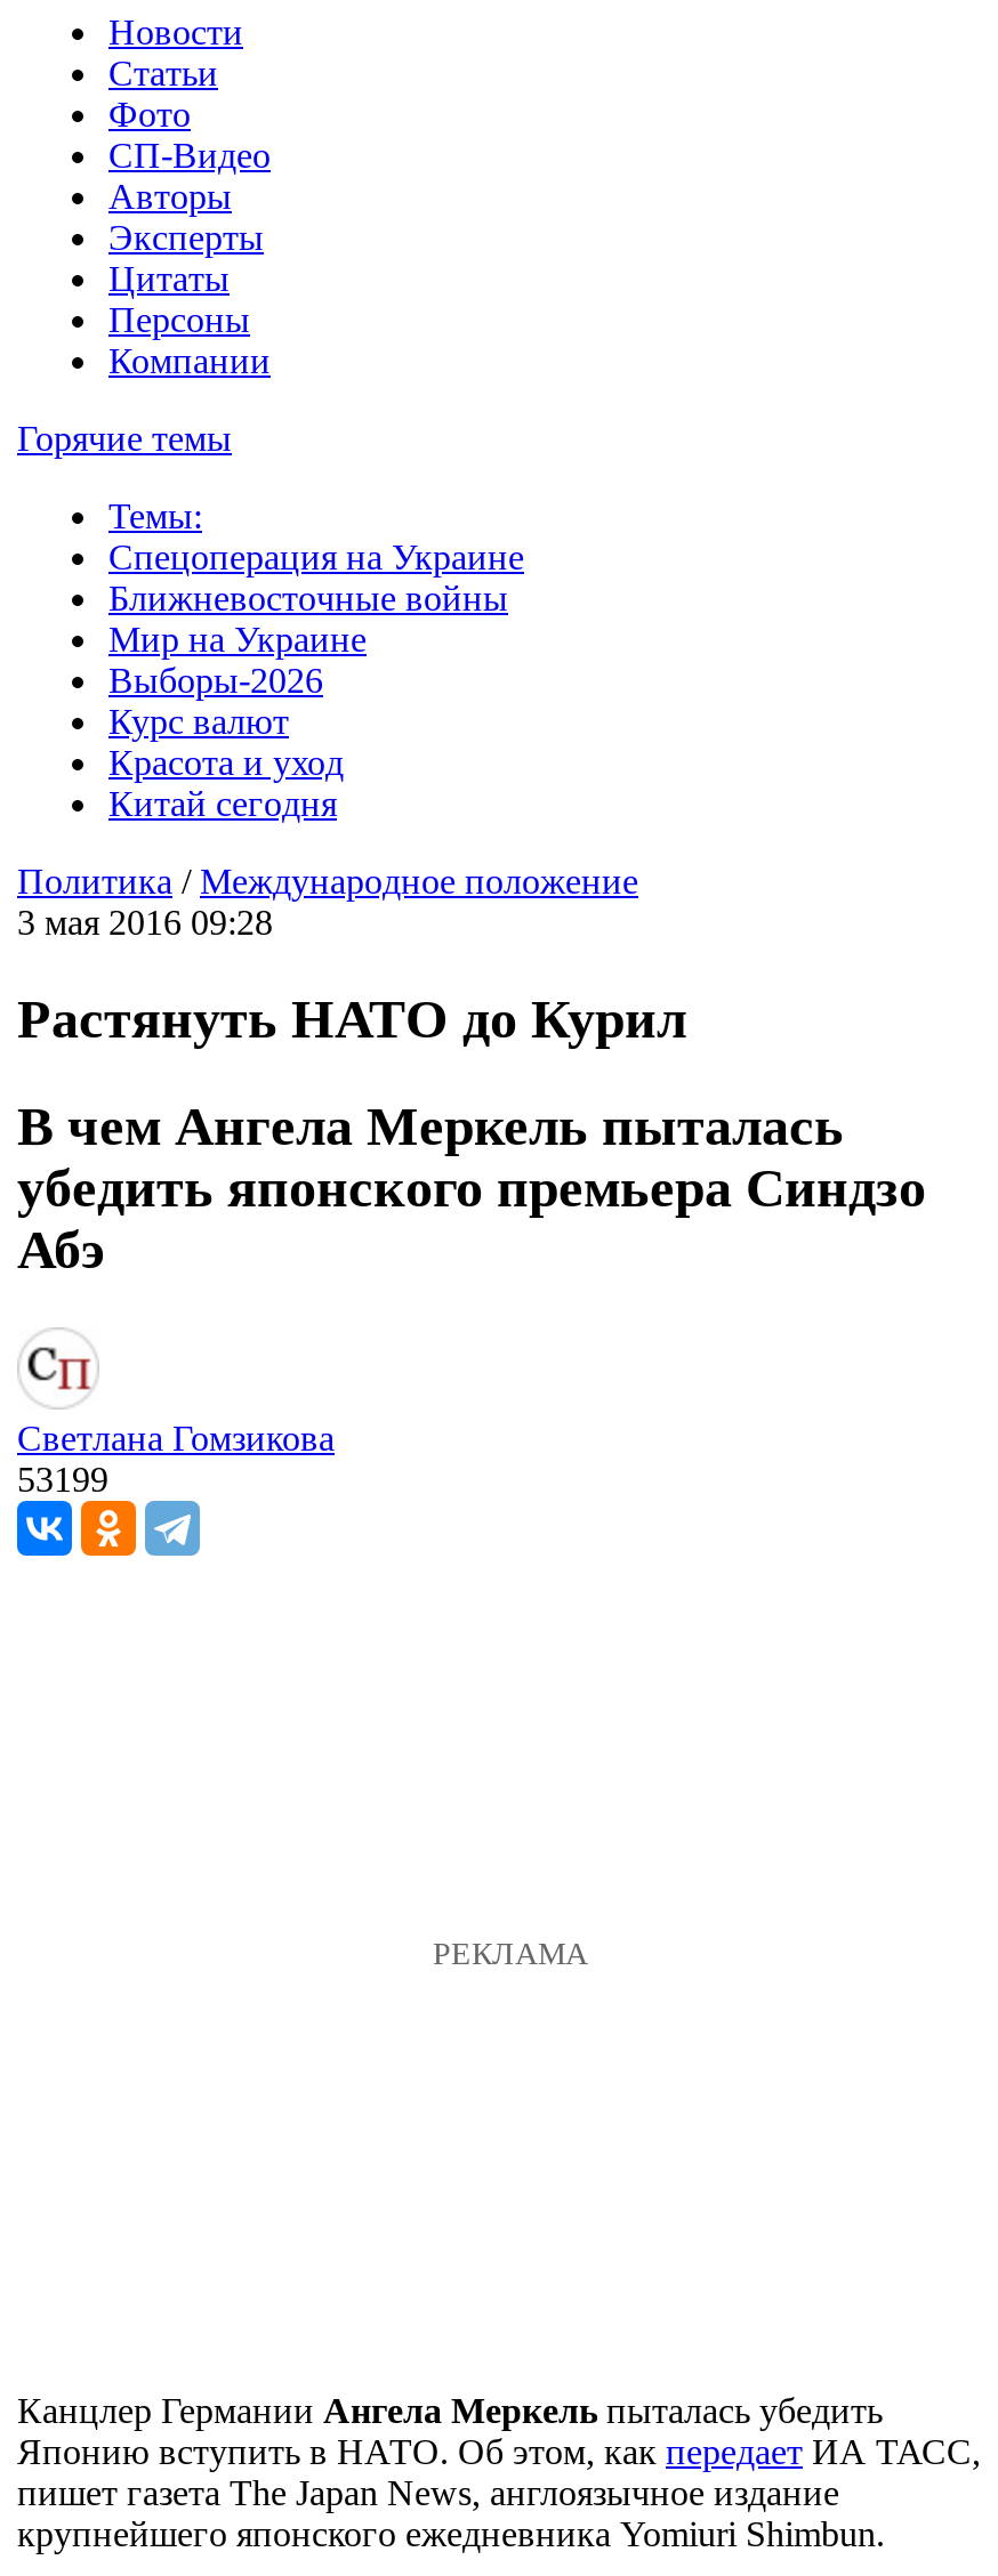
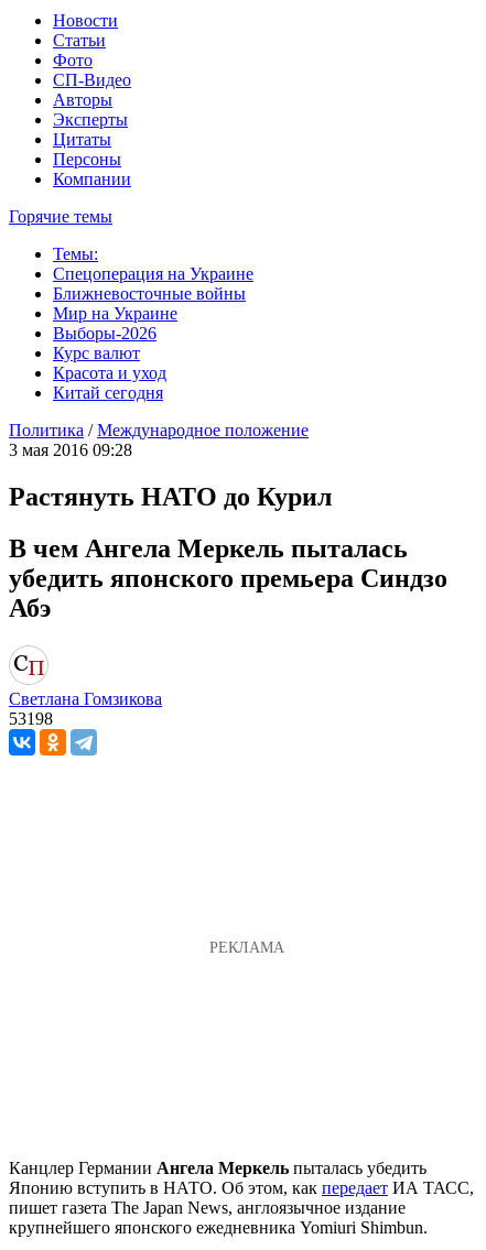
[17,1459,108,1498] 53199 -> [9,709,53,728] 53198

